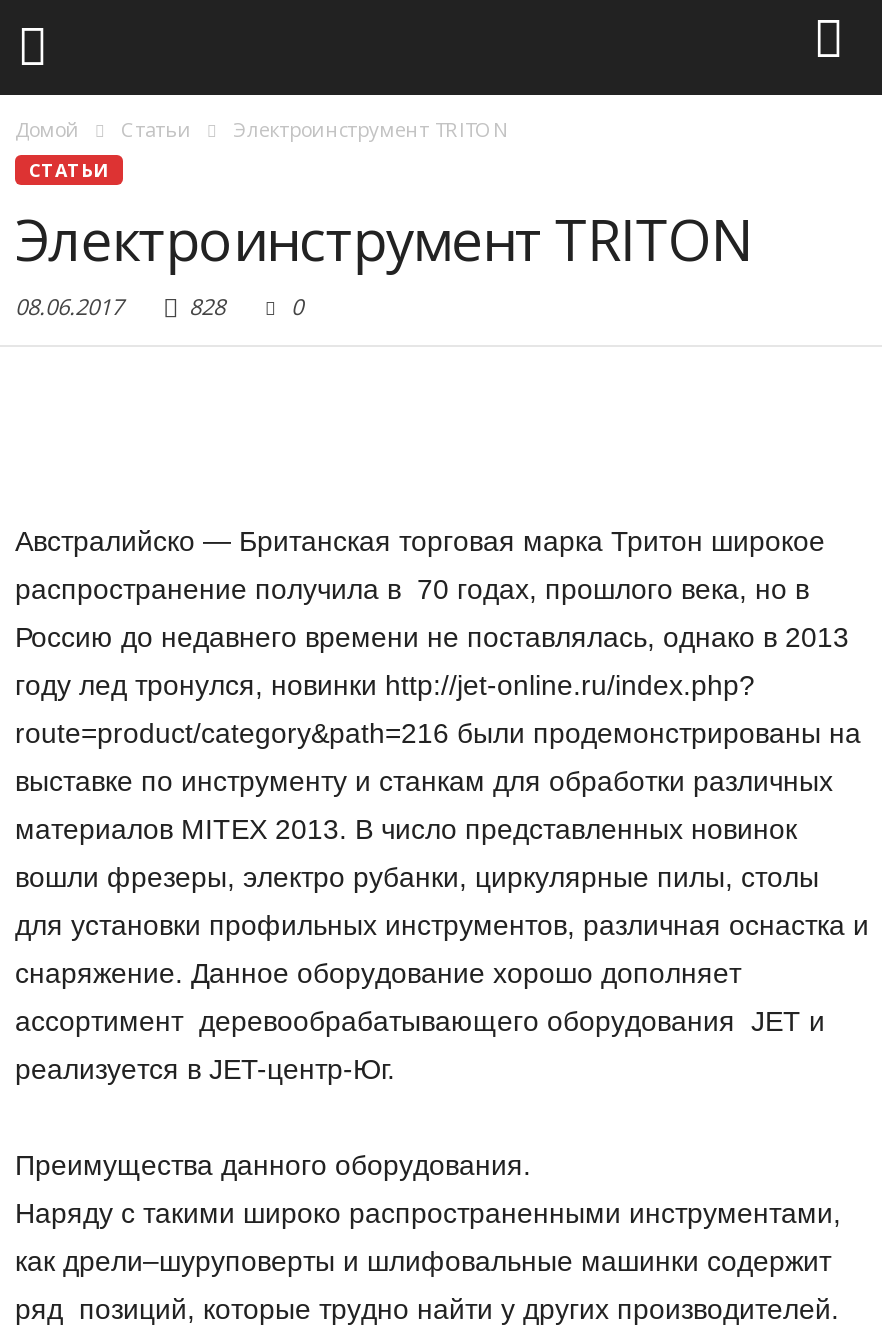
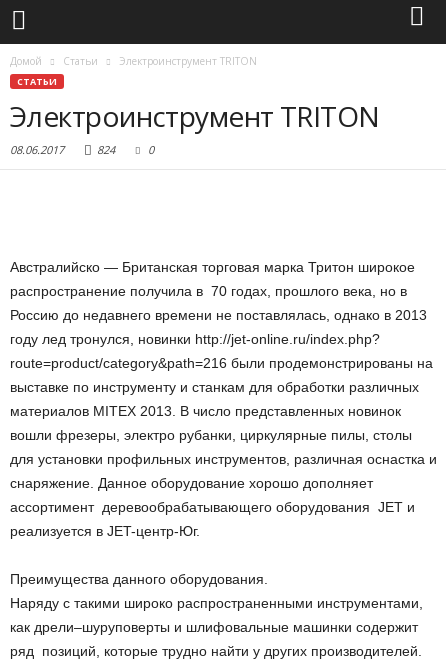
[189,291,225,321] 828 -> [97,142,115,157] 824

